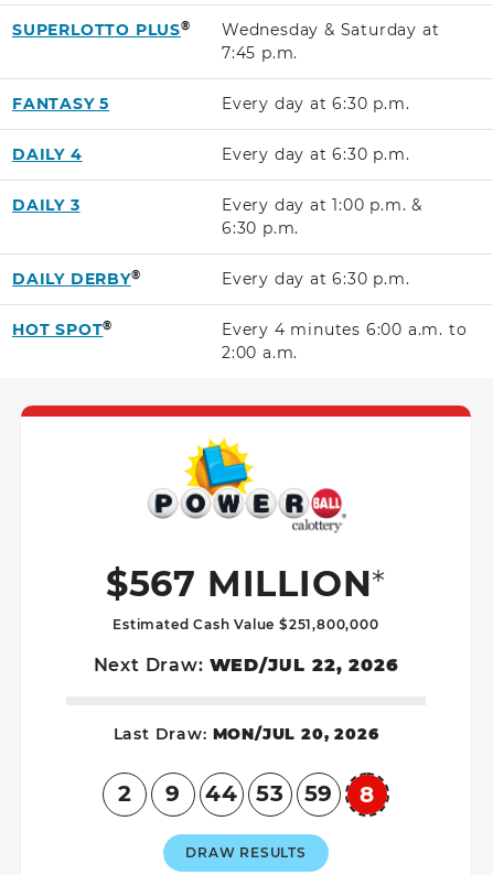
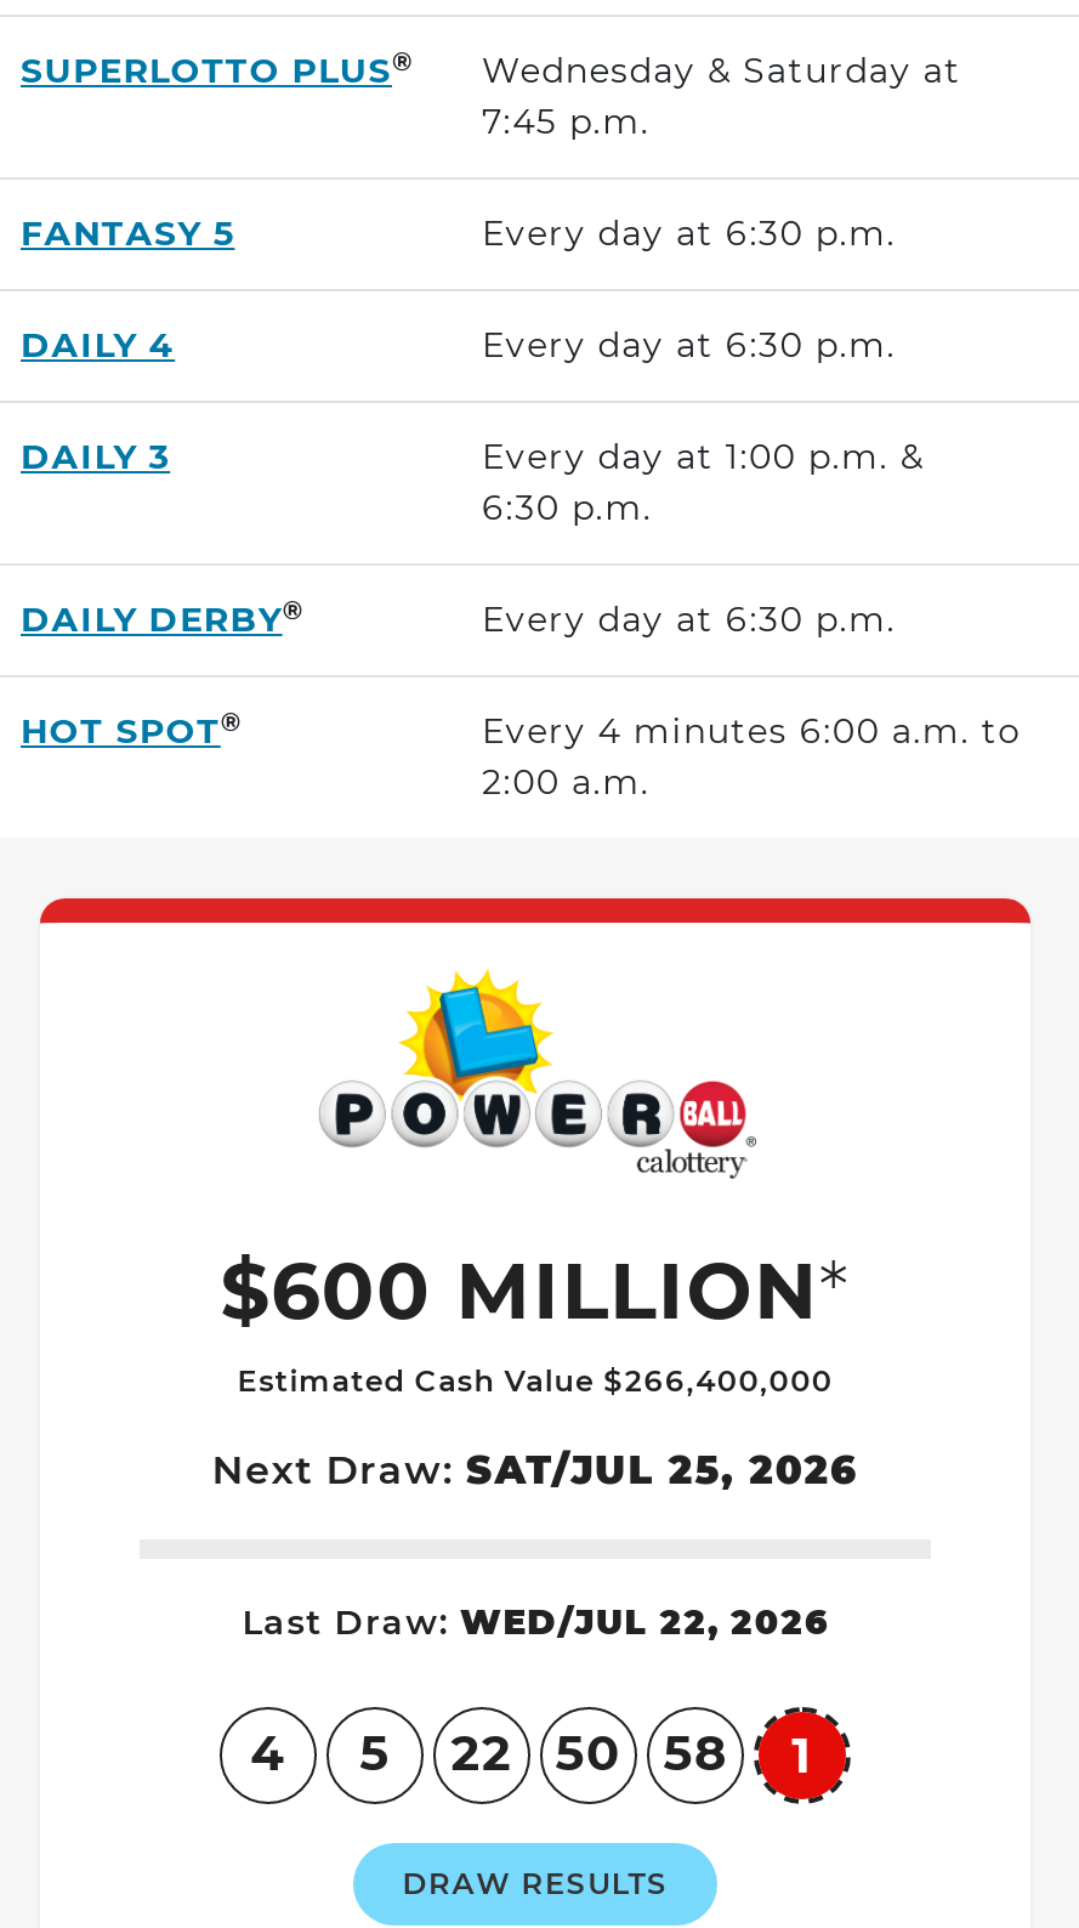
[106,562,386,605] $567 MILLION* -> [220,1243,850,1337] $600 MILLION*
[113,616,379,632] Estimated Cash Value $251,800,000 -> [237,1362,833,1398] Estimated Cash Value $266,400,000
[93,654,398,675] Next Draw: WED/JUL 22, 2026 -> [212,1447,859,1493] Next Draw: SAT/JUL 25, 2026
[113,724,379,744] Last Draw: MON/JUL 20, 2026 -> [242,1600,828,1643] Last Draw: WED/JUL 22, 2026
[118,780,132,806] 2 -> [250,1724,286,1782] 4
[166,780,181,806] 9 -> [360,1724,391,1782] 5
[205,780,238,806] 44 -> [451,1724,513,1782] 22
[256,780,284,806] 53 -> [555,1724,622,1782] 50
[304,780,333,806] 59 -> [663,1724,728,1782] 58
[360,781,375,808] 8 -> [792,1726,813,1784] 1

